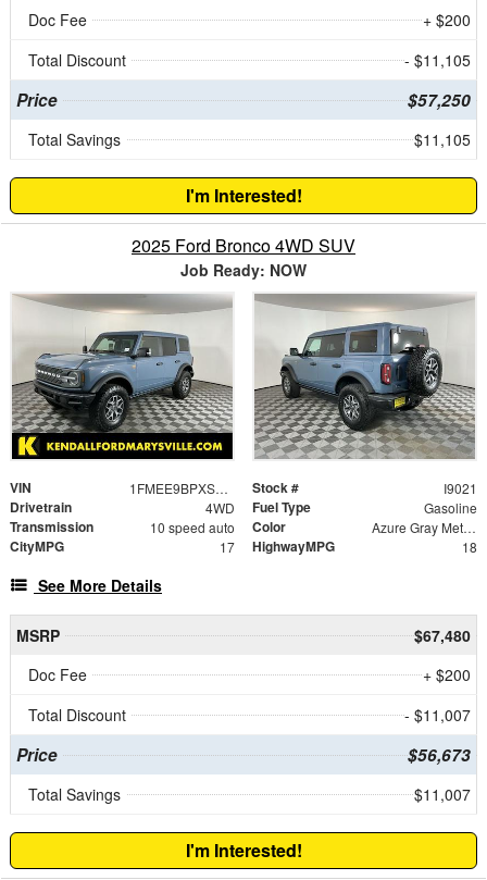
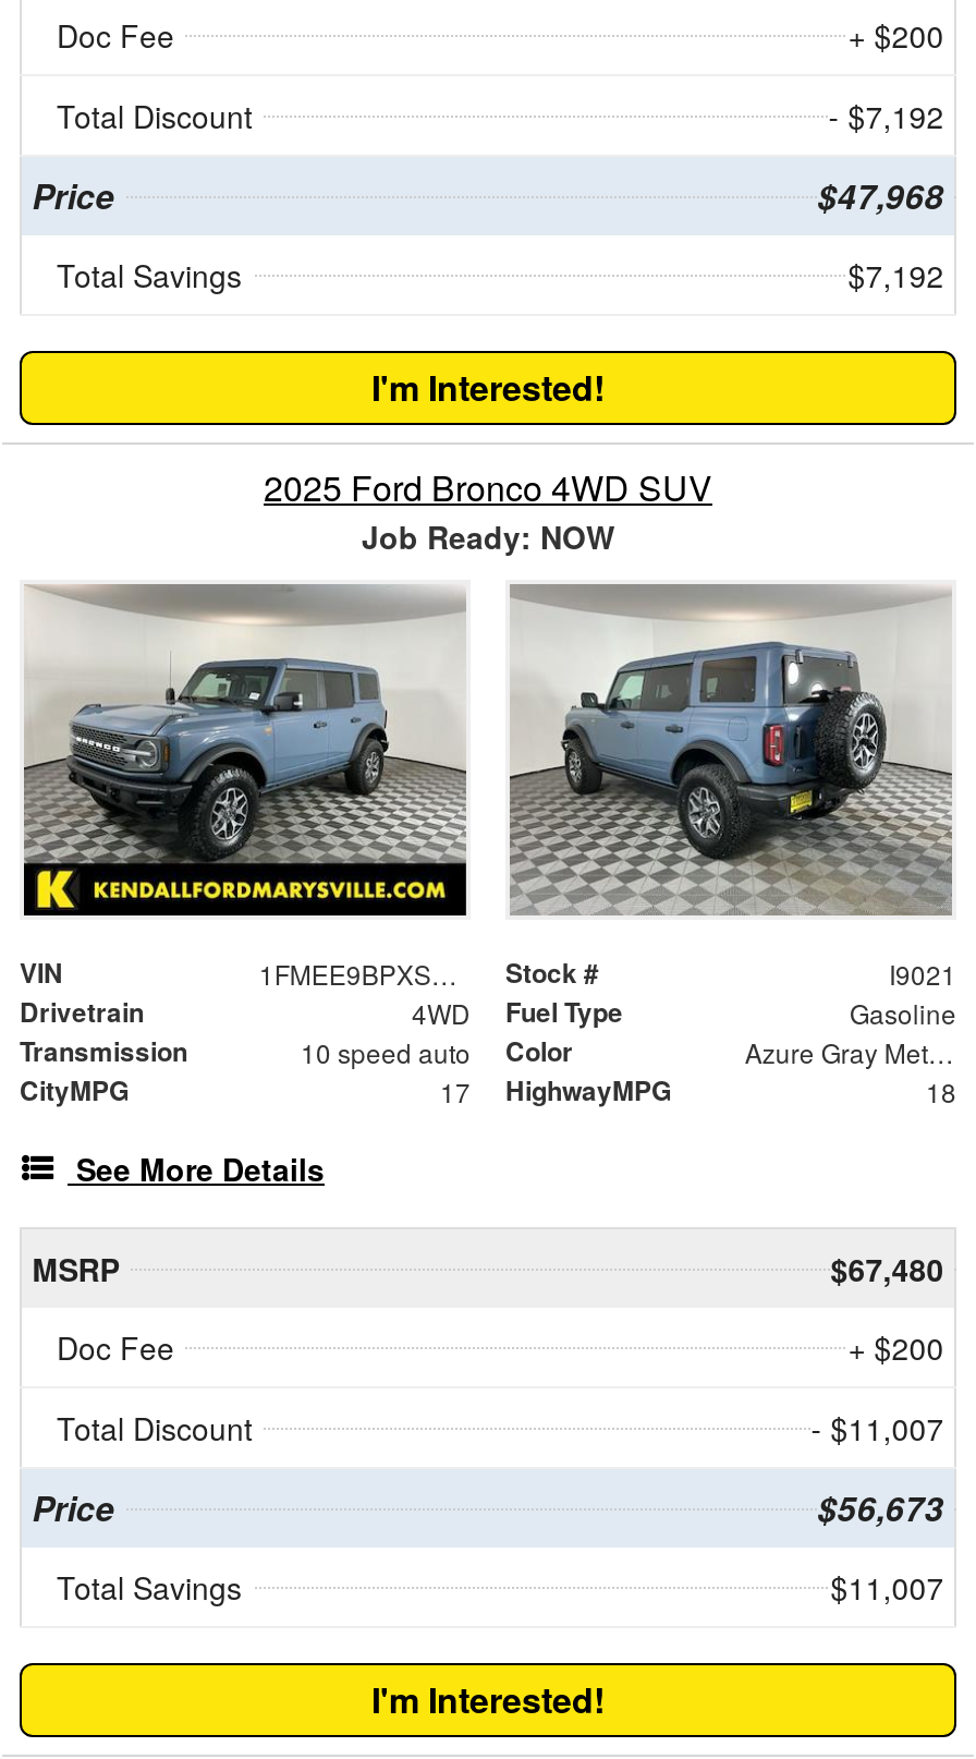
[405,49,471,71] - $11,105 -> [828,94,944,138] - $7,192
[408,88,471,112] $57,250 -> [817,172,944,220] $47,968
[414,128,471,150] $11,105 -> [848,253,944,297] $7,192

